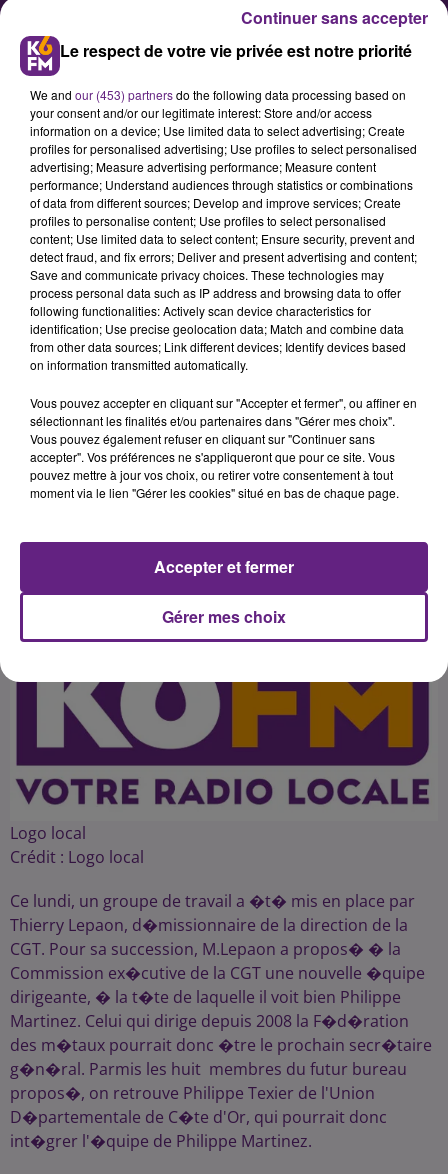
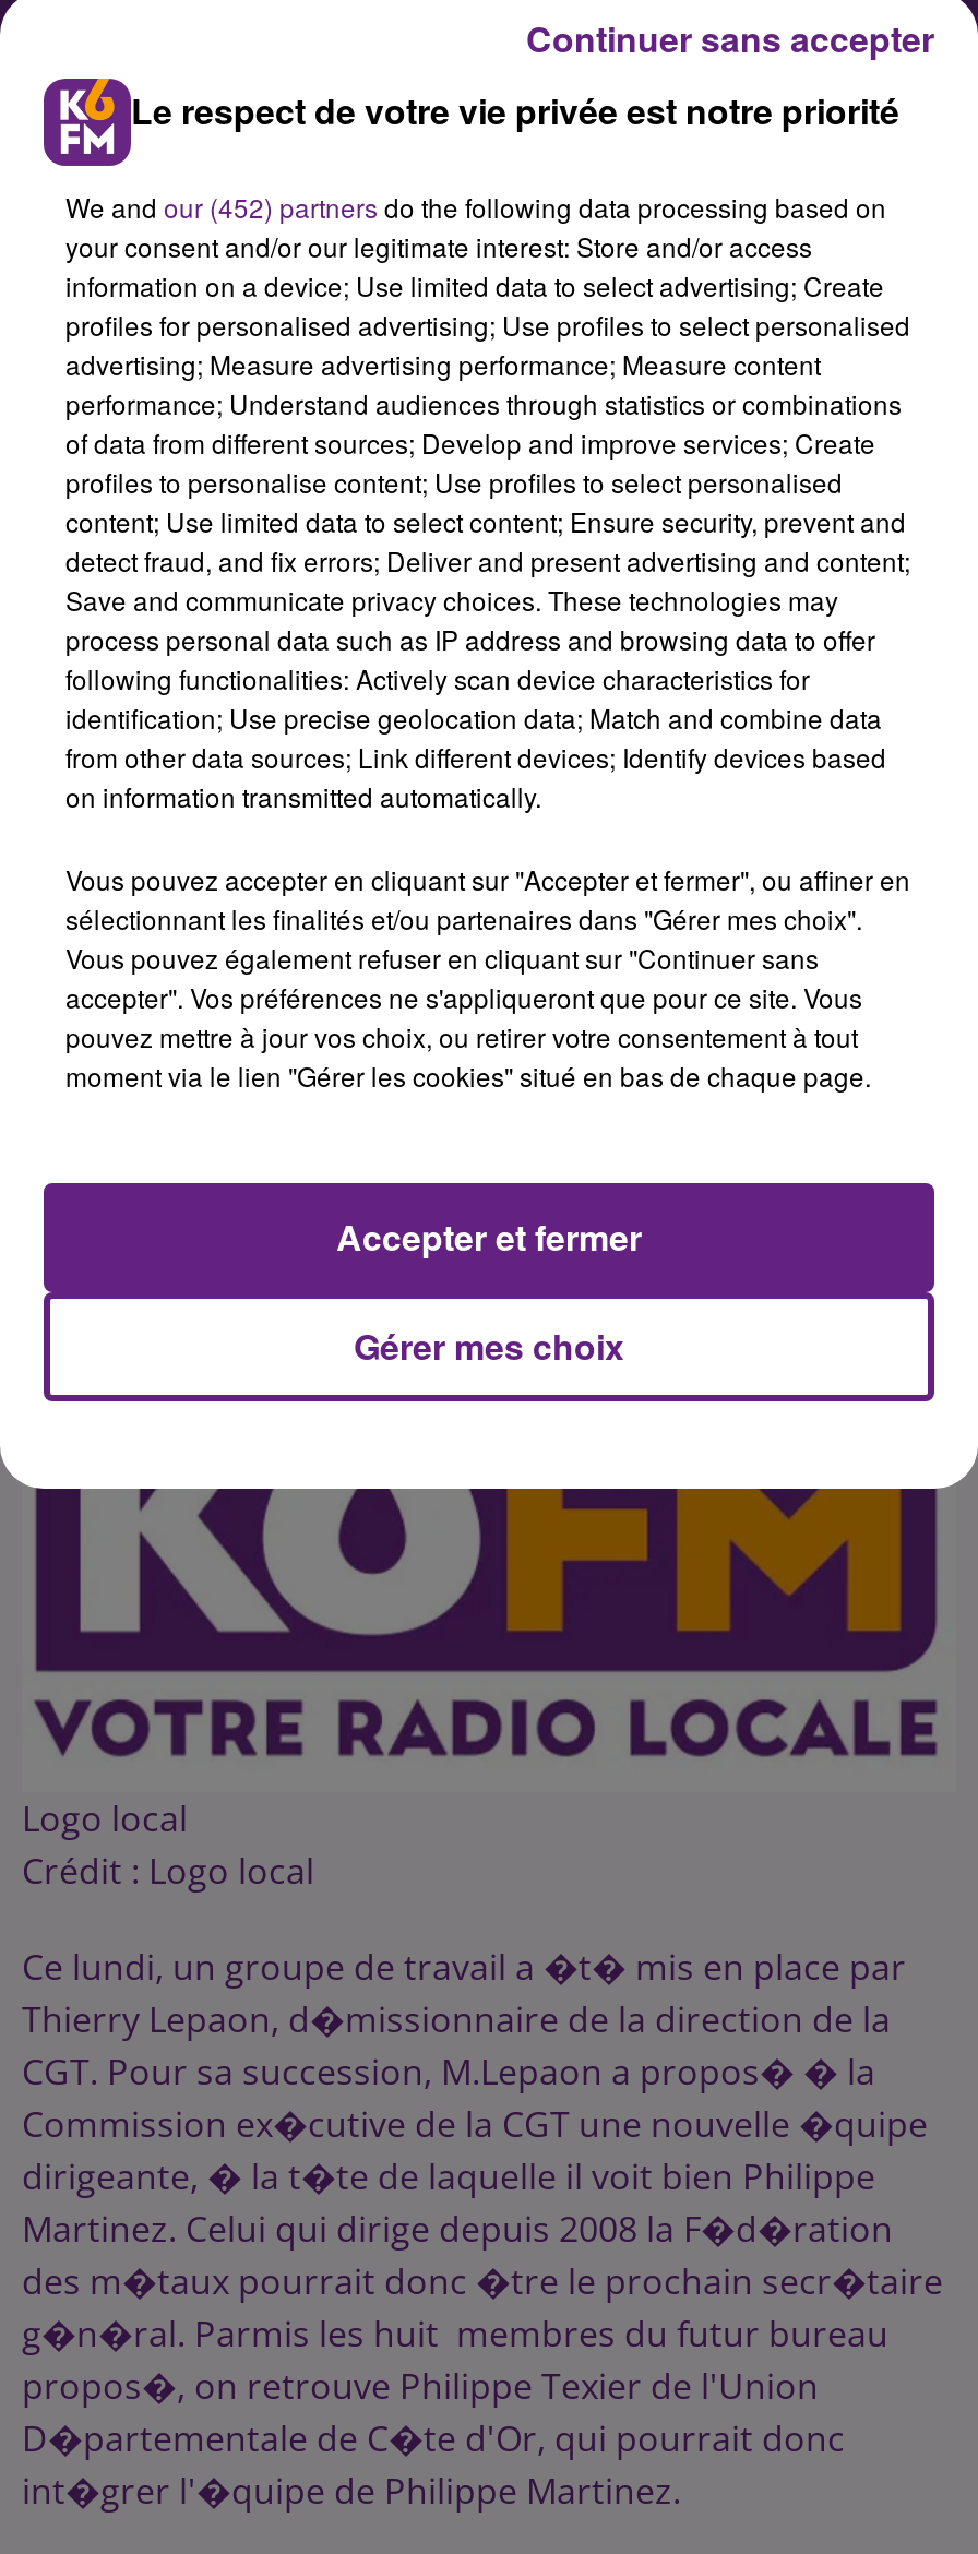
[30,86,406,103] We and our (453) partners do the following data processing based on -> [65,188,886,225] We and our (452) partners do the following data processing based on

